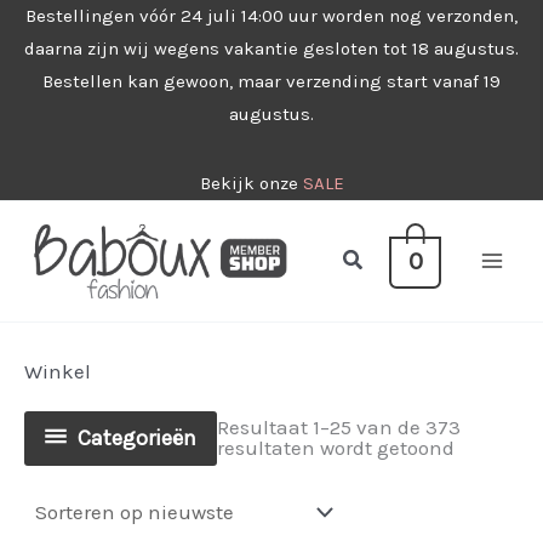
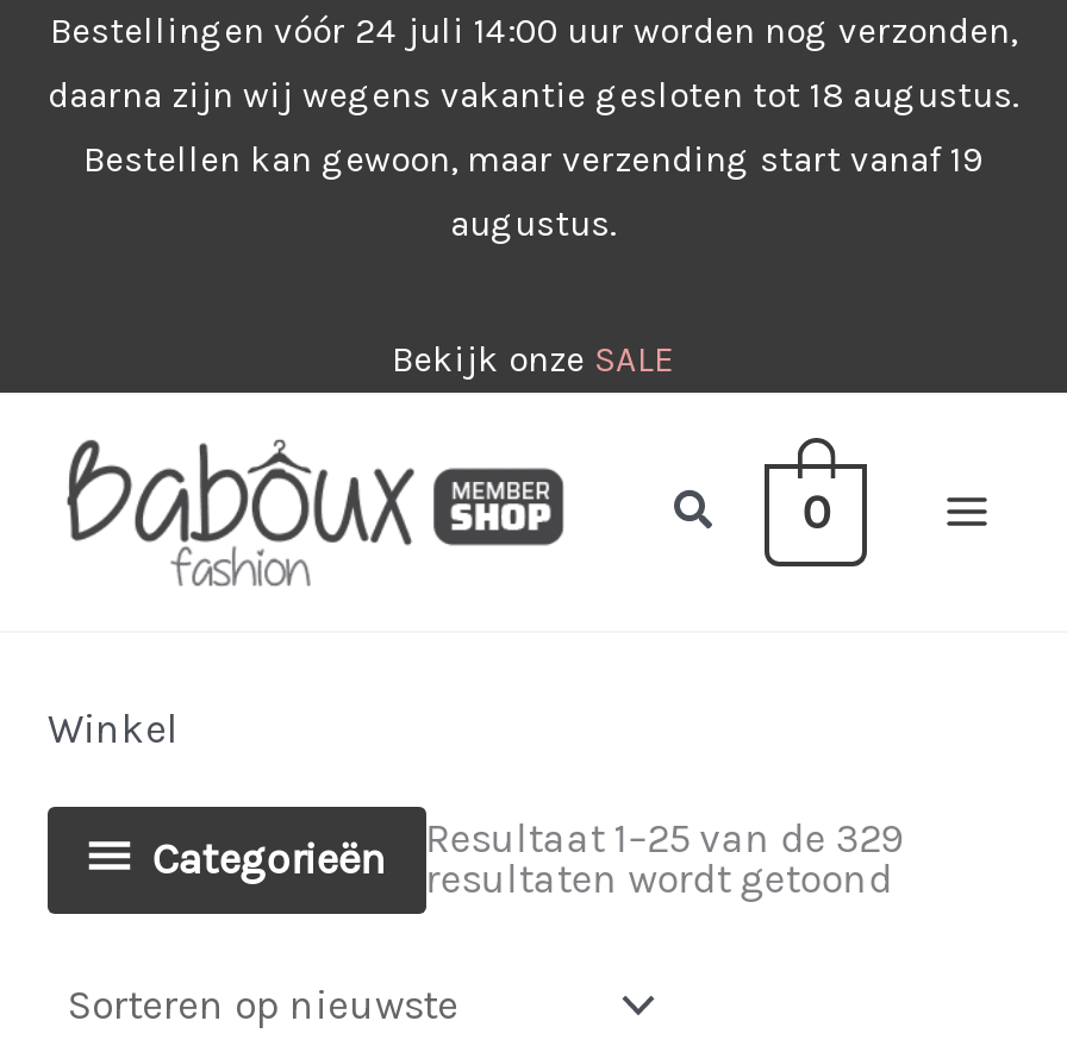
[217,416,460,440] Resultaat 1–25 van de 373 -> [426,815,902,863] Resultaat 1–25 van de 329

